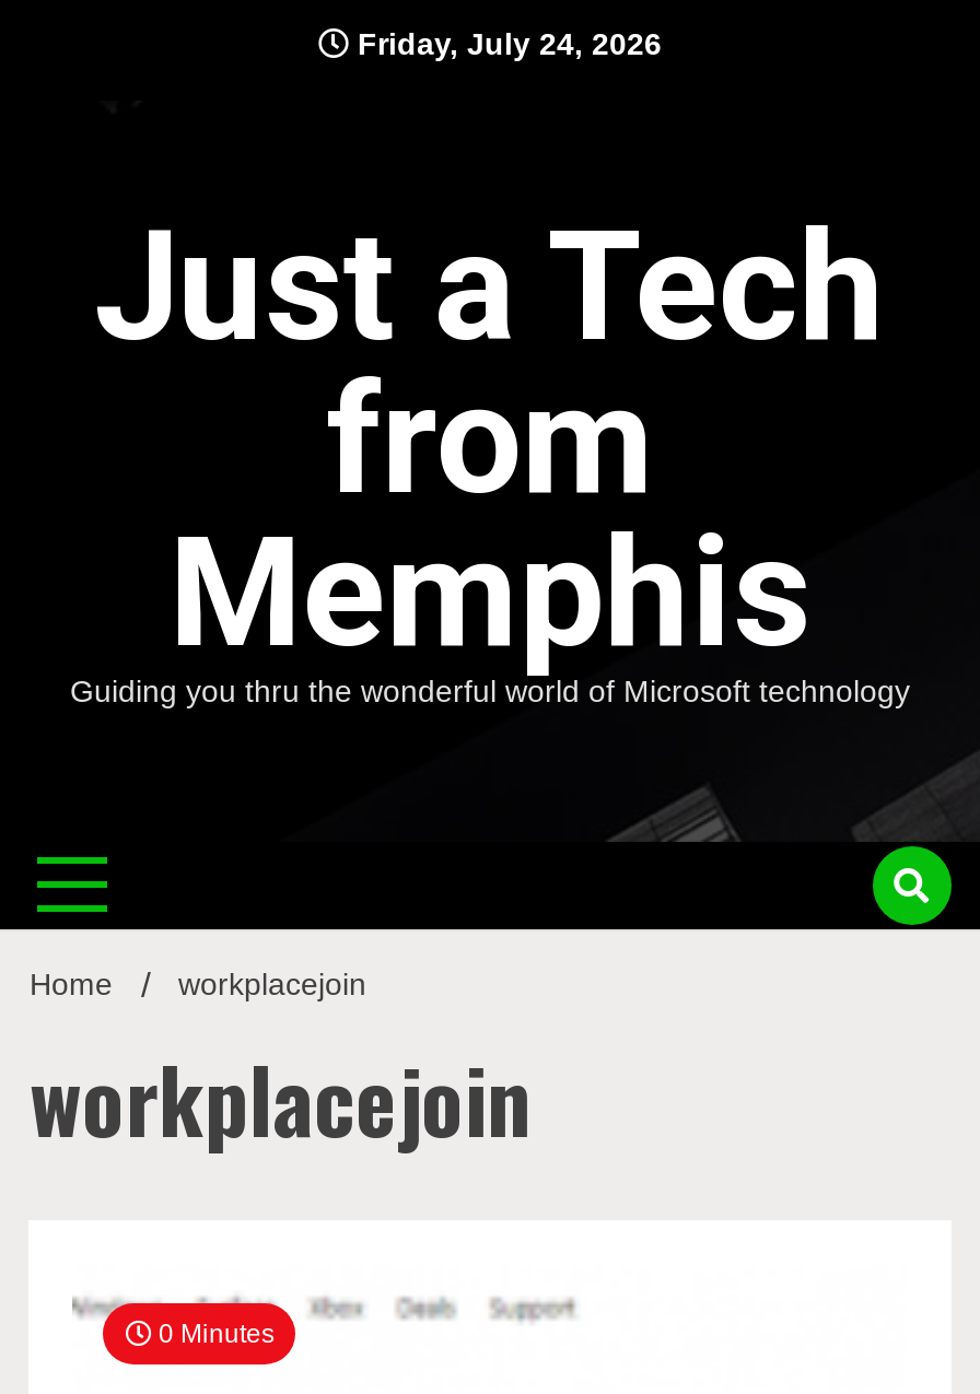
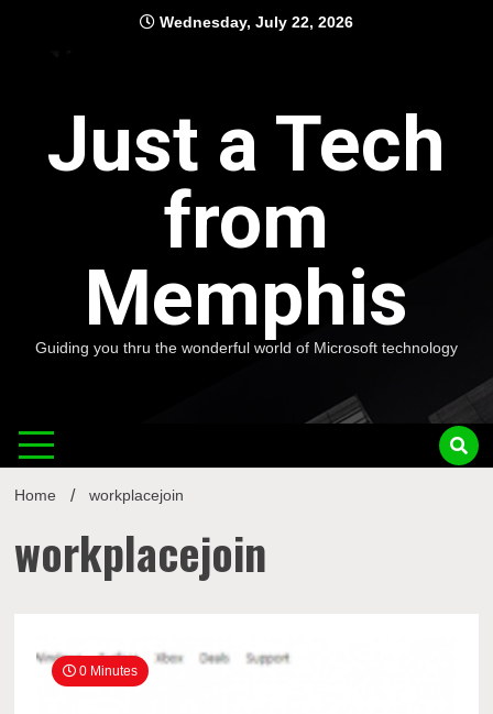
[349,26,662,61] Friday, July 24, 2026 -> [155,13,353,31] Wednesday, July 22, 2026

